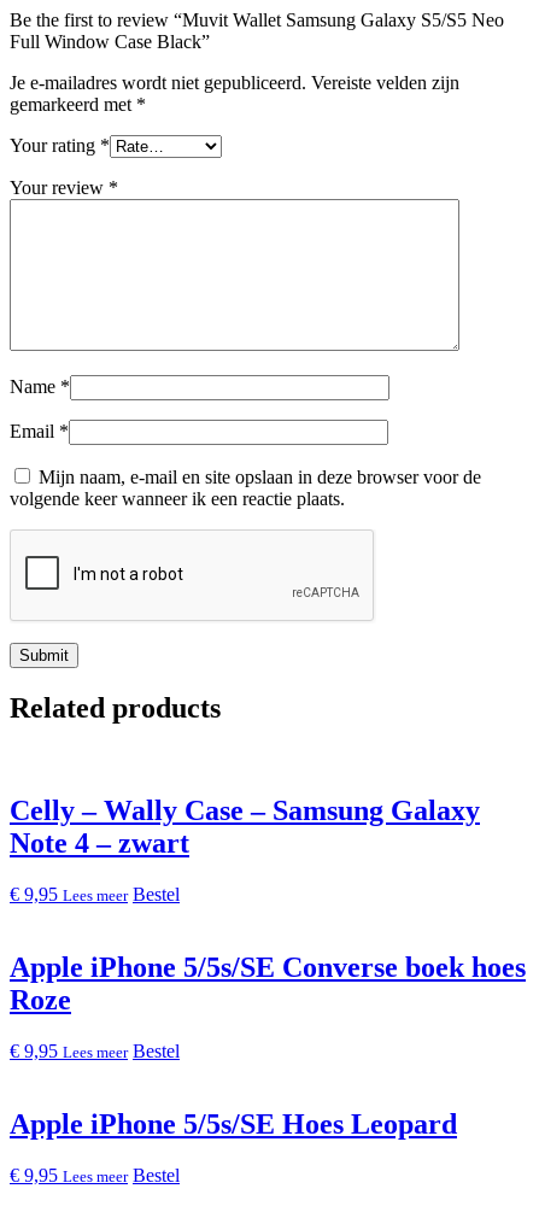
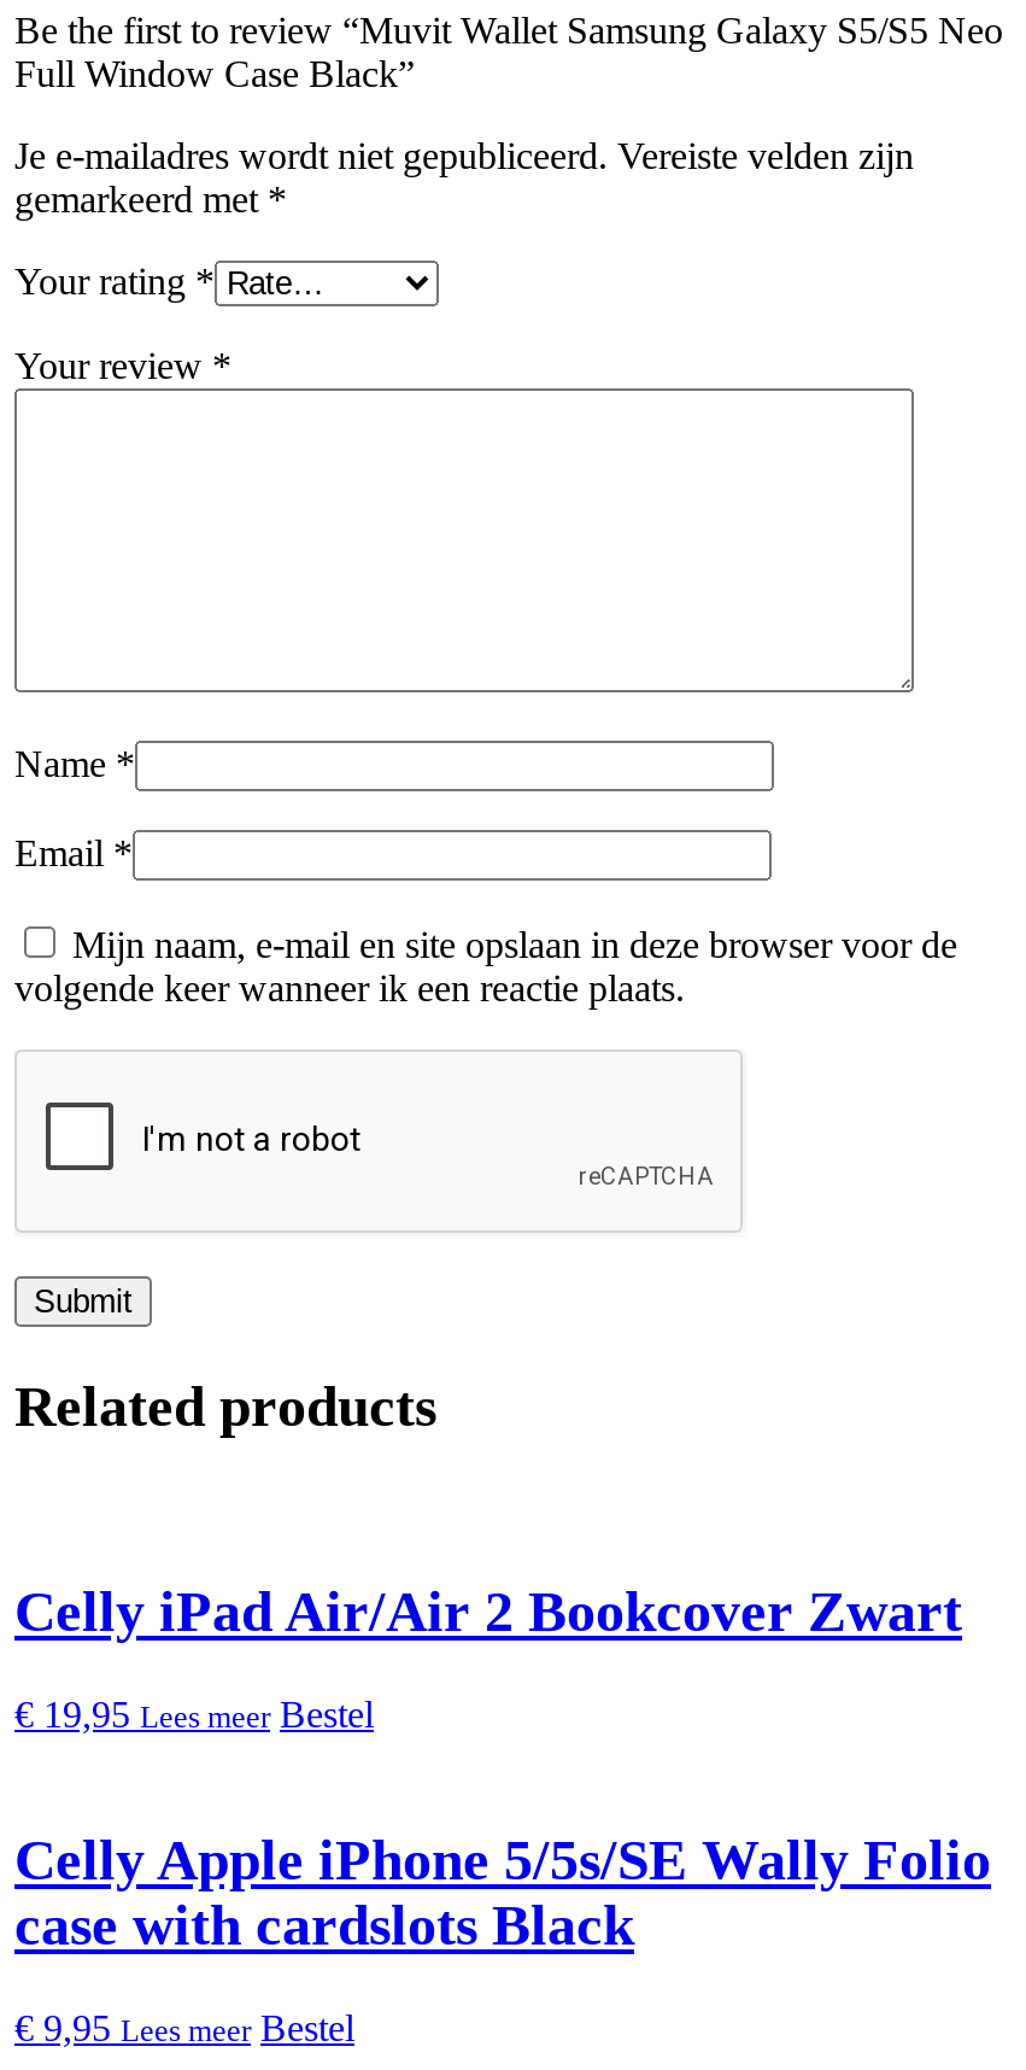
[10,795,526,1139] Celly – Wally Case – Samsung Galaxy | Note 4 – zwart | €9,95 Lees meer Bestel | Apple iPhone 5/5s/SE Converse boek hoes | Roze | €9,95 Lees meer Bestel | Apple iPhone 5/5s/SE Hoes Leopard -> [14,1580,991,1957] Celly iPad Air/Air 2 Bookcover Zwart | €19,95 Lees meer Bestel | Celly Apple iPhone 5/5s/SE Wally Folio | case with cardslots Black

